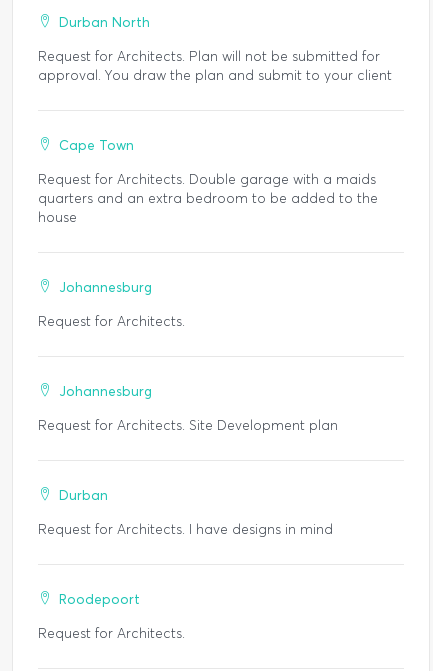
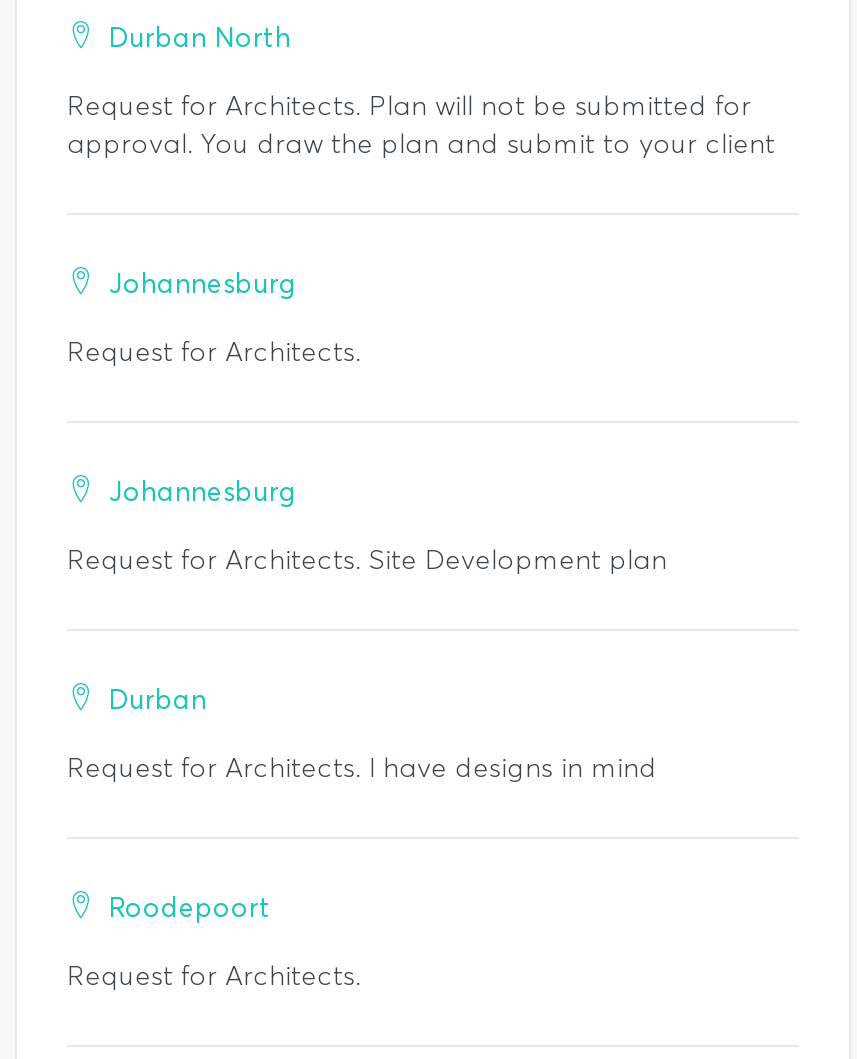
[38,137,378,226] Cape Town | Request for Architects. Double garage with a maids | quarters and an extra bedroom to be added to the | house -> none

